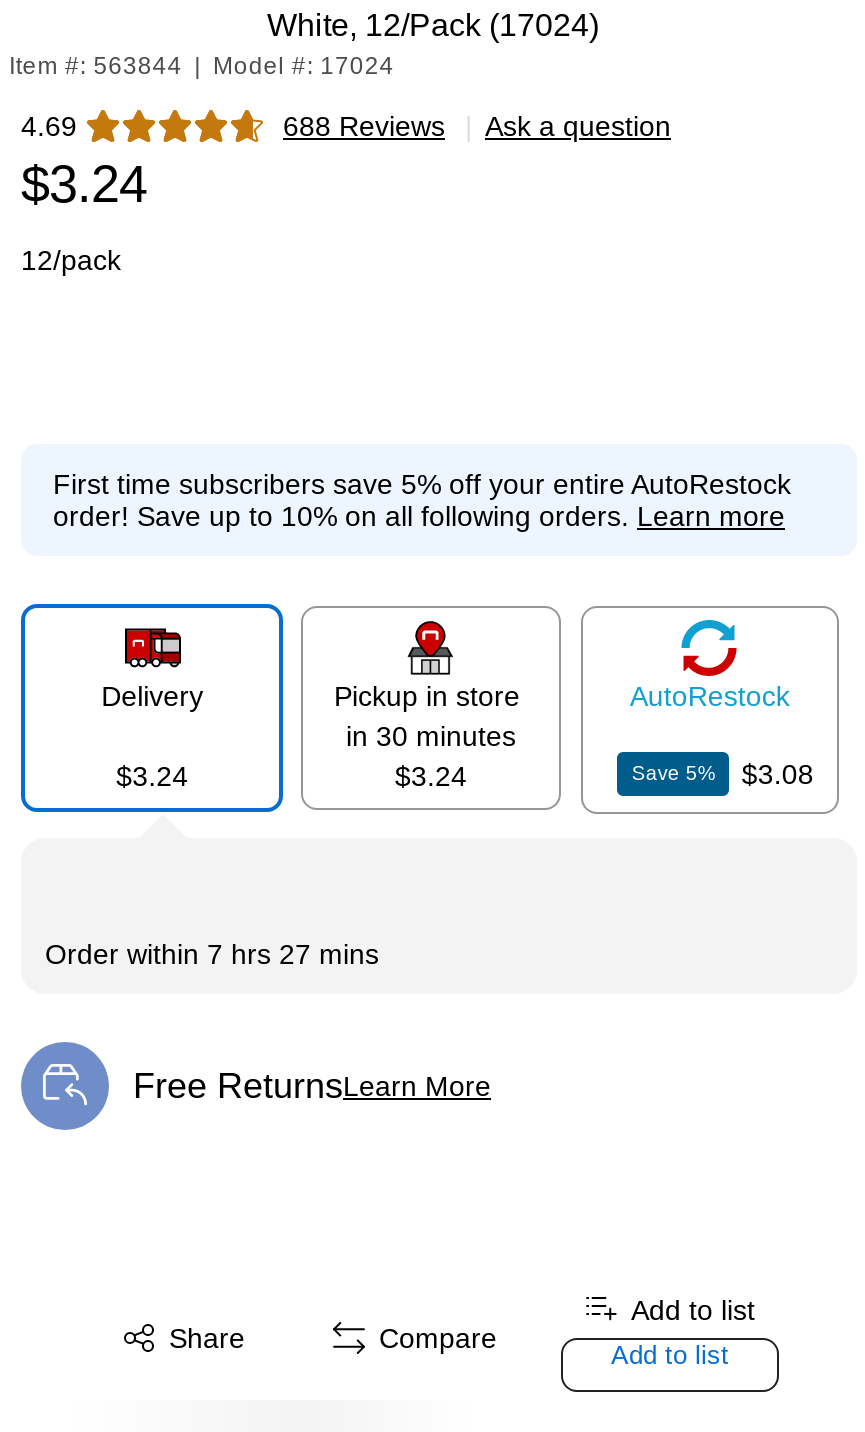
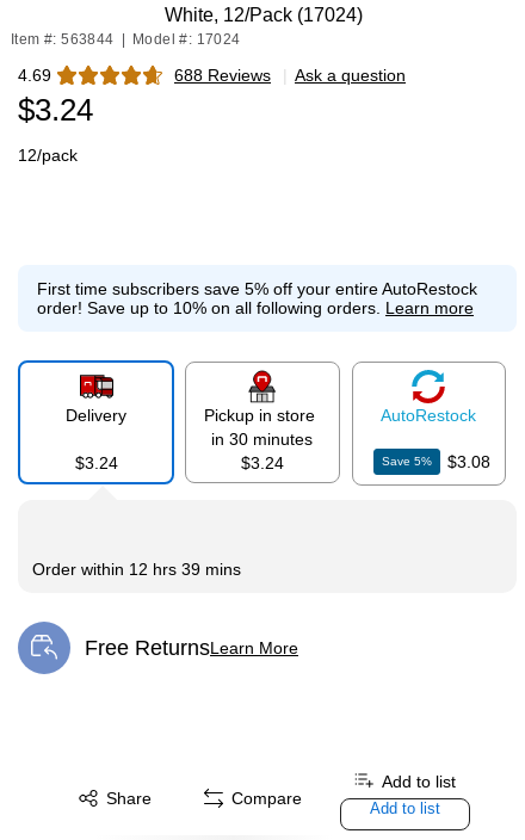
[45,938,379,970] Order within 7 hrs 27 mins -> [32,560,241,579] Order within 12 hrs 39 mins

